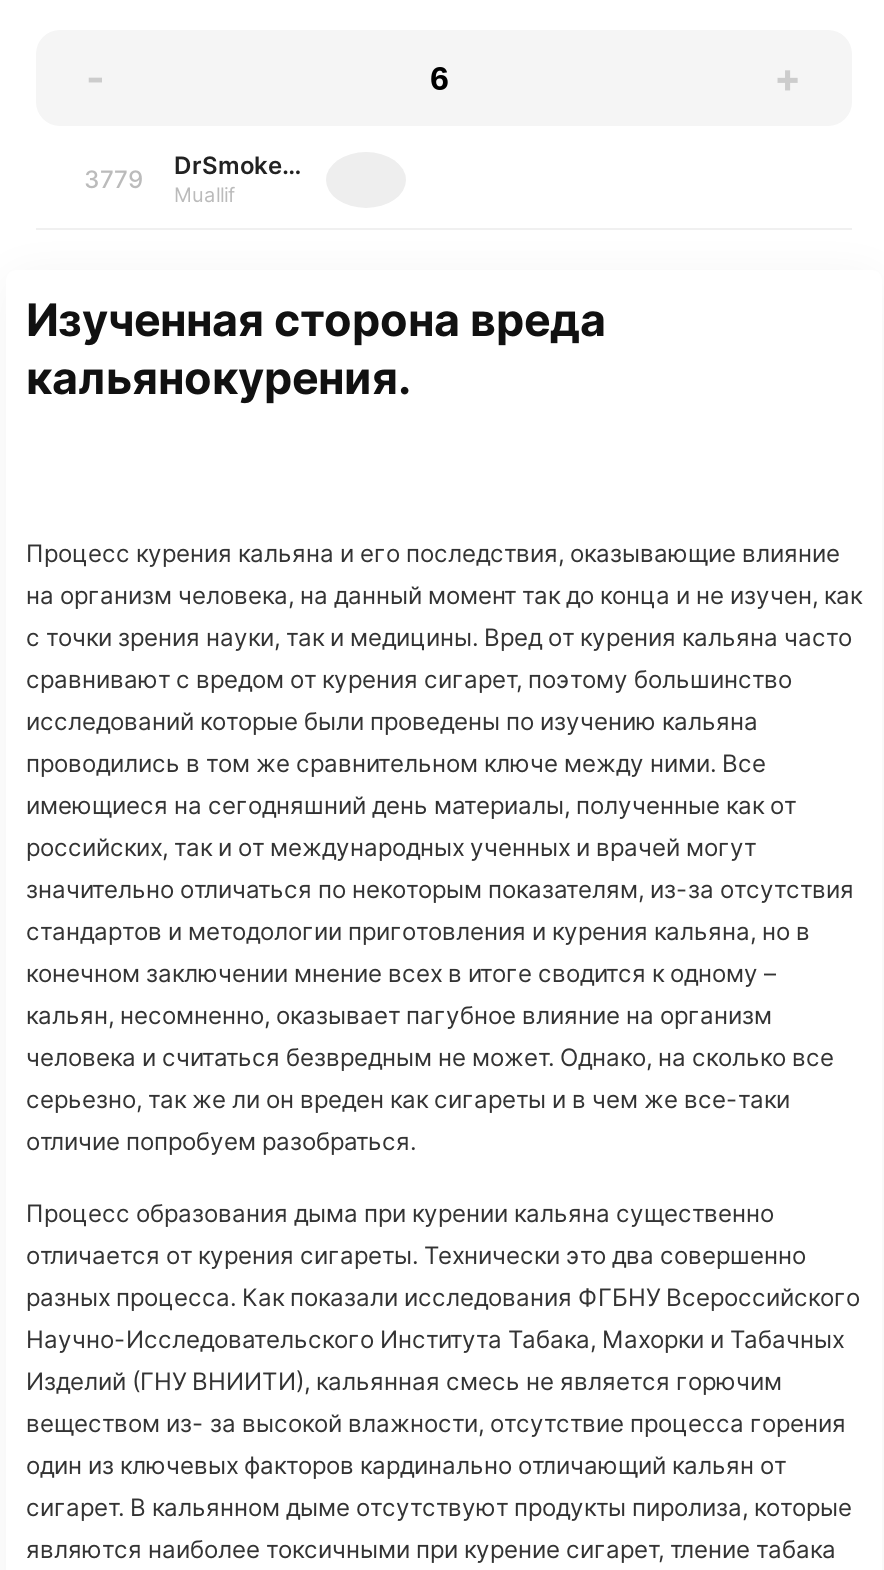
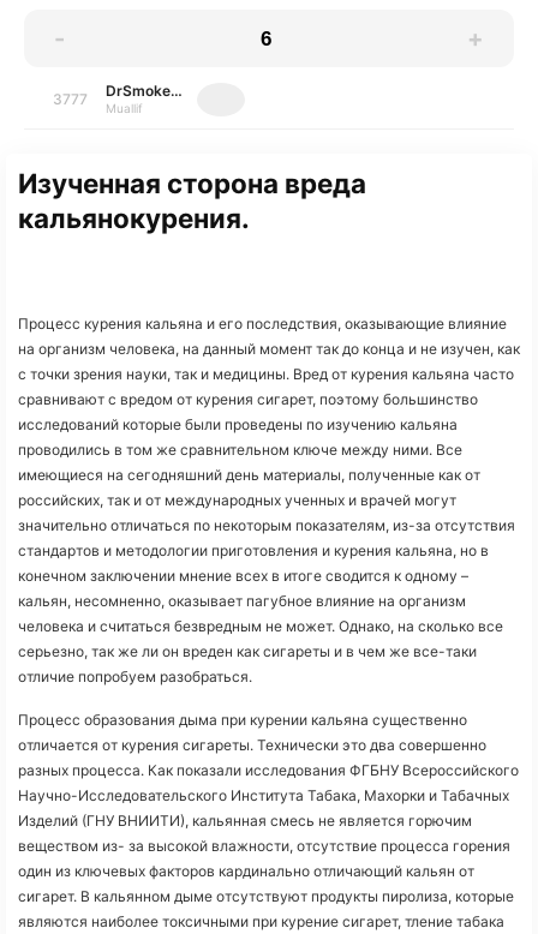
[84,163,144,193] 3779 -> [53,89,88,107] 3777

